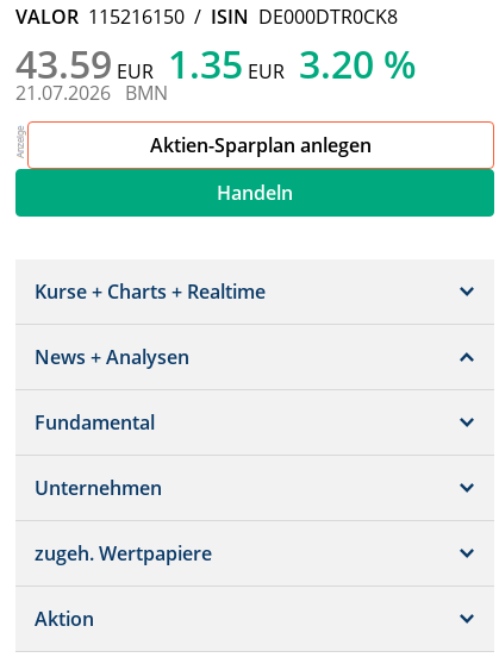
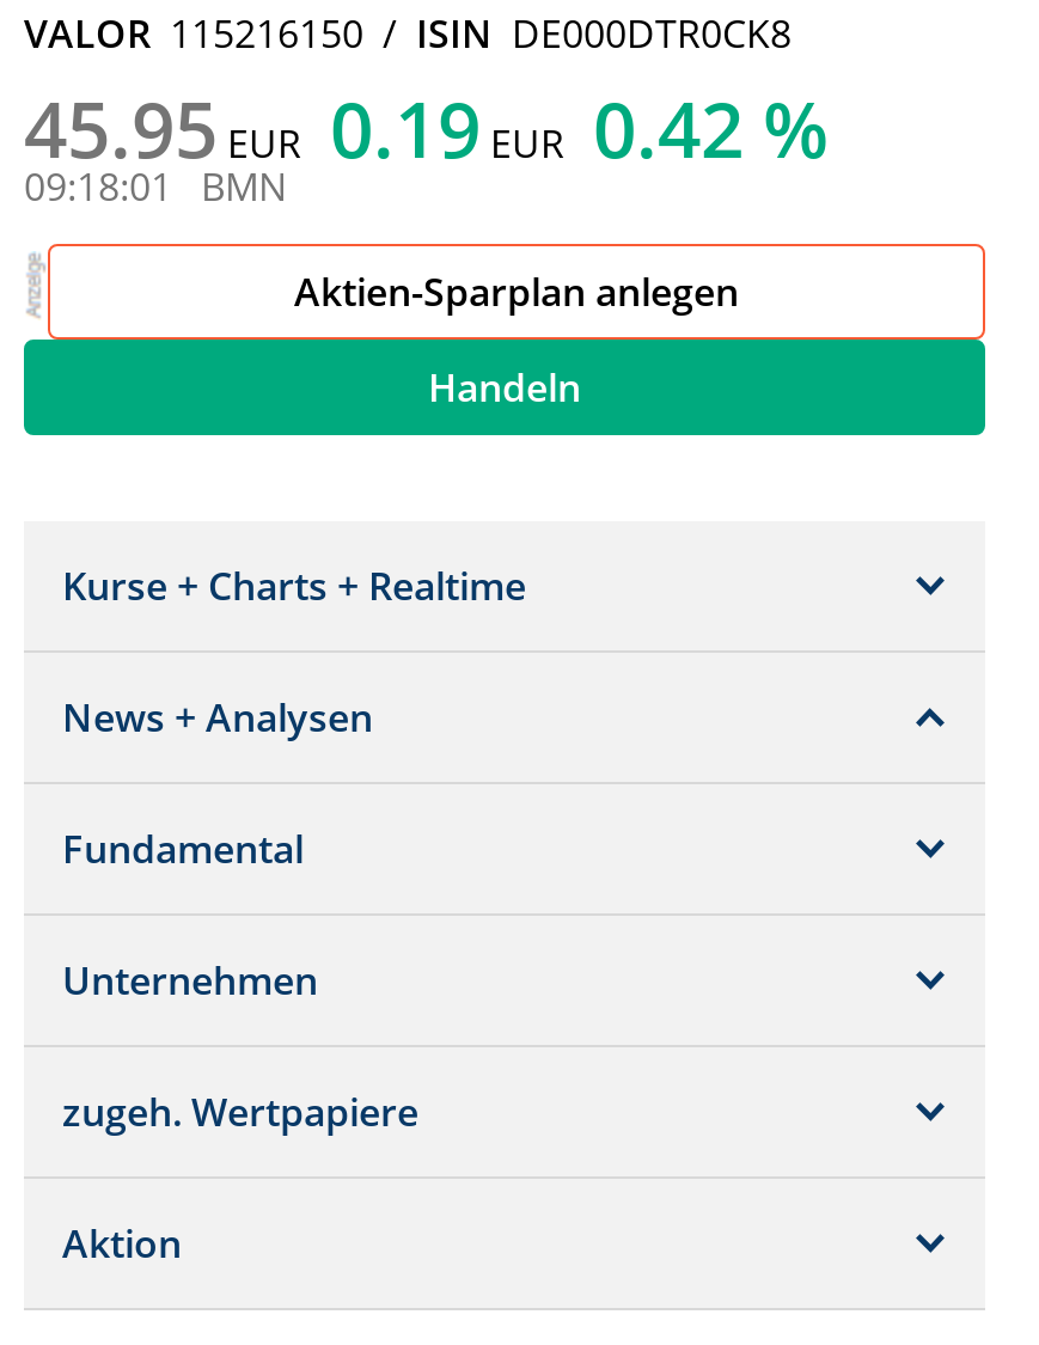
[15,38,417,89] 43.59 EUR 1.35 EUR 3.20 % -> [24,77,830,179] 45.95 EUR 0.19 EUR 0.42 %
[15,80,168,106] 21.07.2026 BMN -> [24,160,287,213] 09:18:01 BMN

